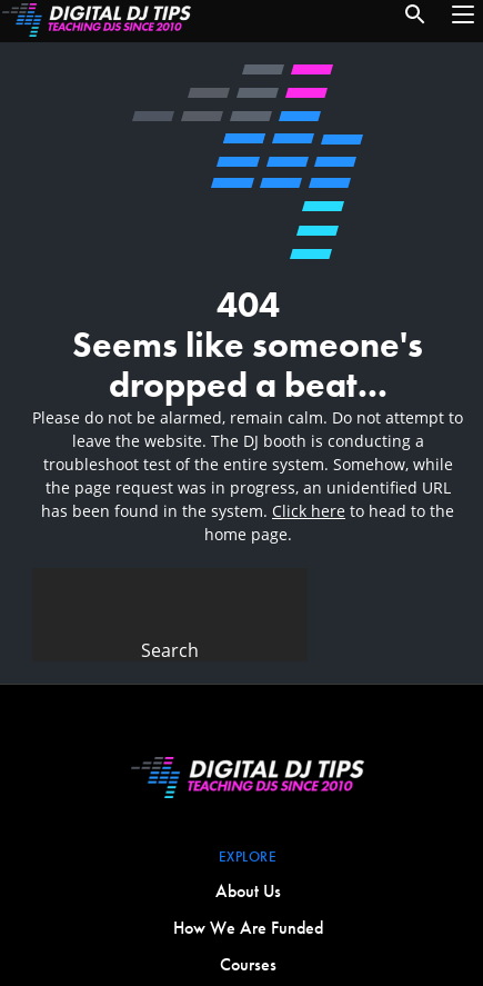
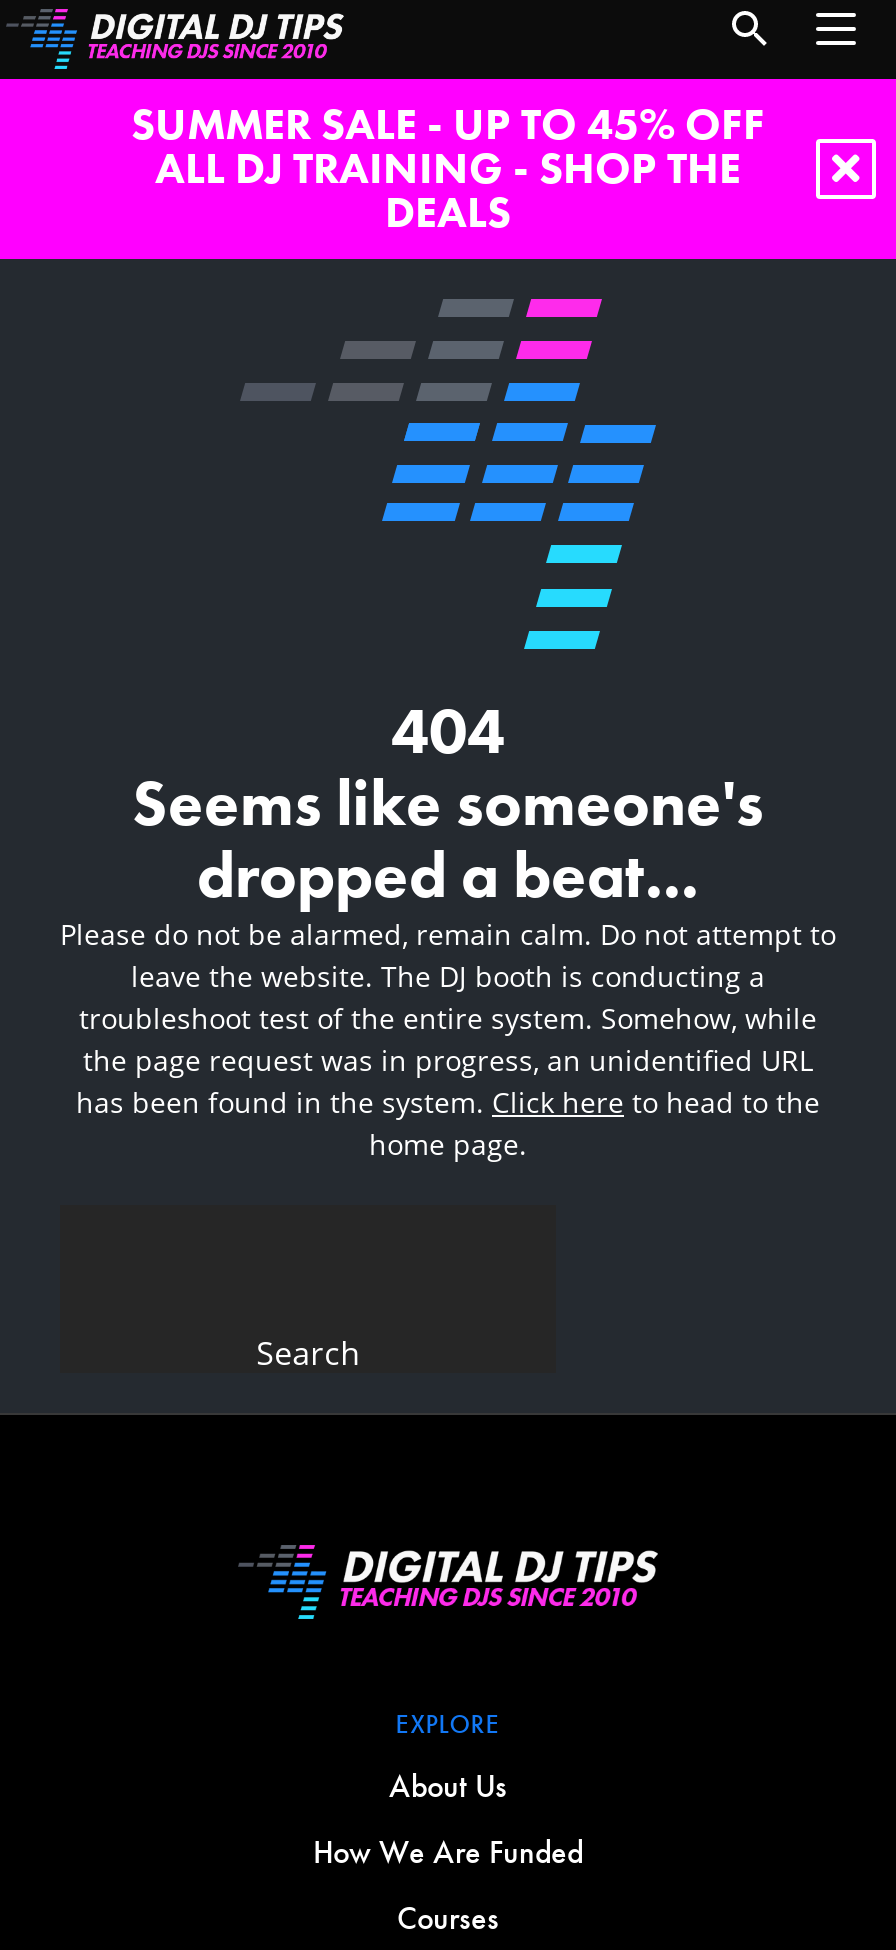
none -> [131,95,765,241] SUMMER SALE - UP TO 45% OFF | ALL DJ TRAINING - SHOP THE | DEALS

